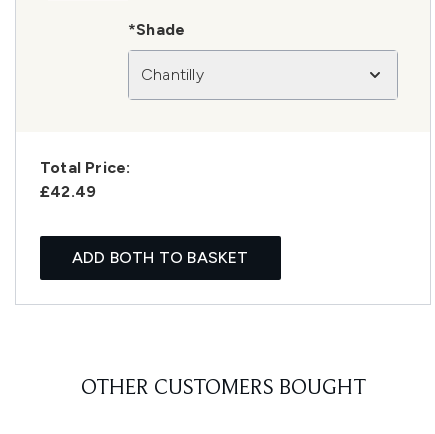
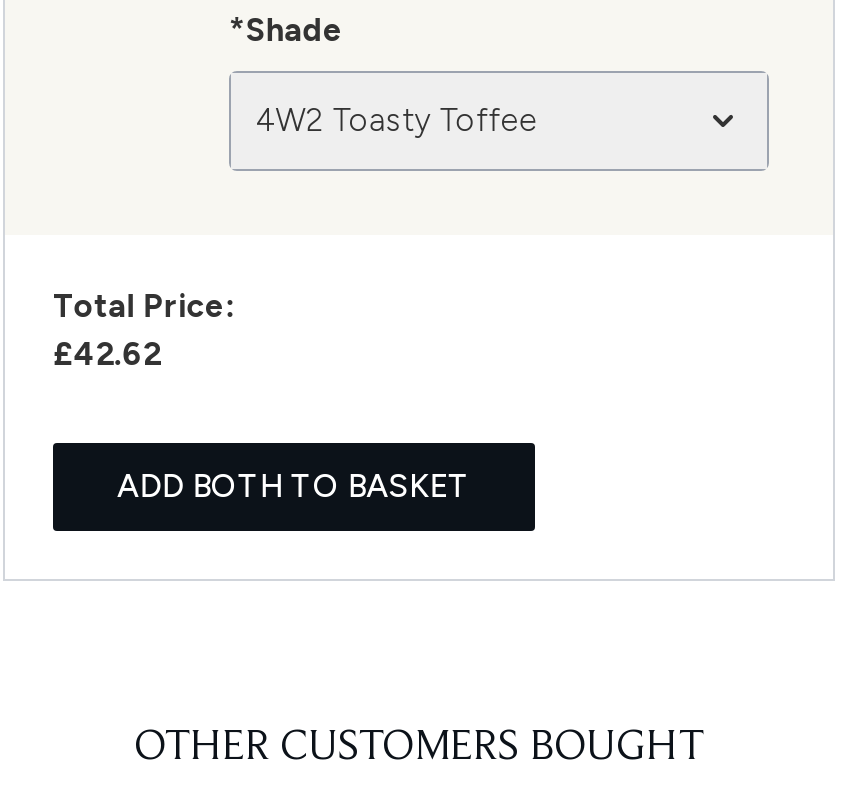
[141,65,204,84] Chantilly -> [255,101,538,139] 4W2 Toasty Toffee
[40,182,96,201] £42.49 -> [53,335,161,373] £42.62

